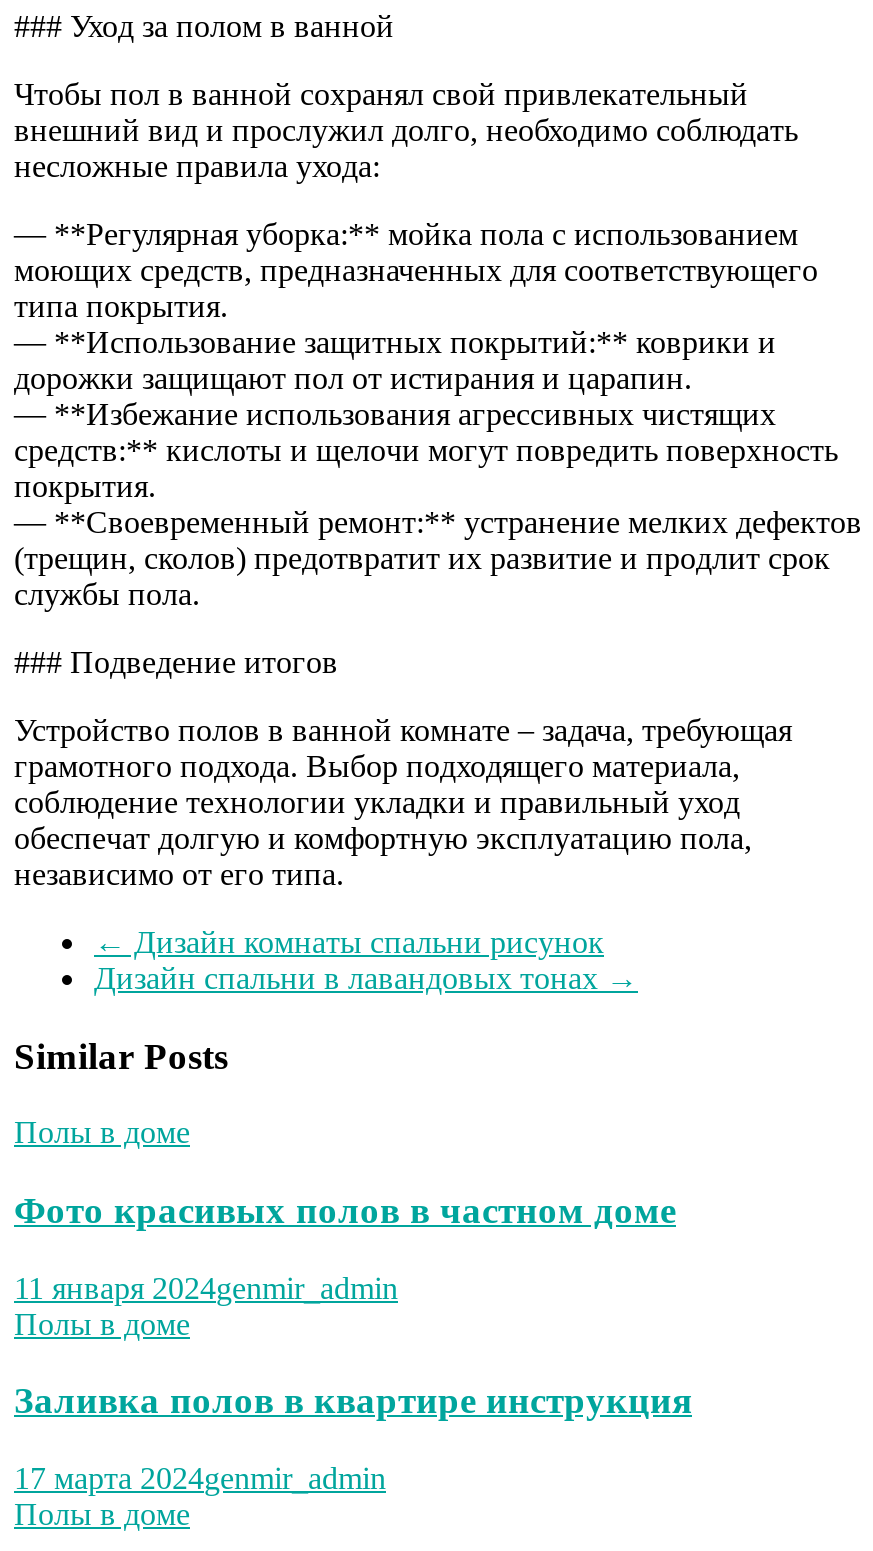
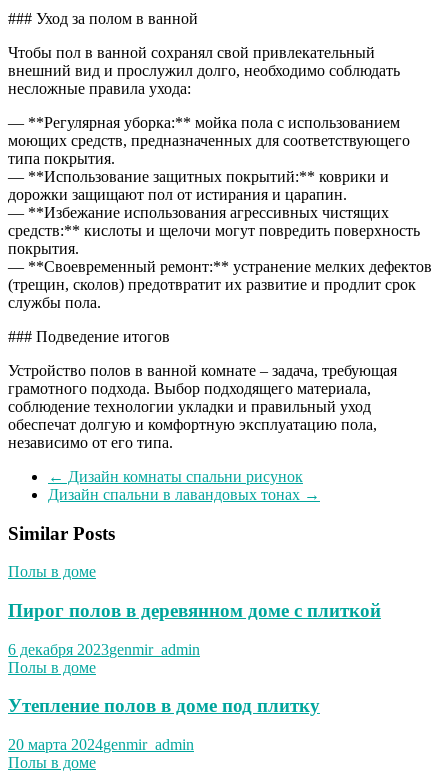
[14,1189,676,1231] Фото красивых полов в частном доме -> [8,600,381,621] Пирог полов в деревянном доме с плиткой
[14,1270,398,1304] 11 января 2024genmir_admin -> [8,641,200,658] 6 декабря 2023genmir_admin
[14,1380,692,1422] Заливка полов в квартире инструкция -> [8,695,320,716] Утепление полов в доме под плитку
[14,1461,386,1495] 17 марта 2024genmir_admin -> [8,736,194,753] 20 марта 2024genmir_admin

